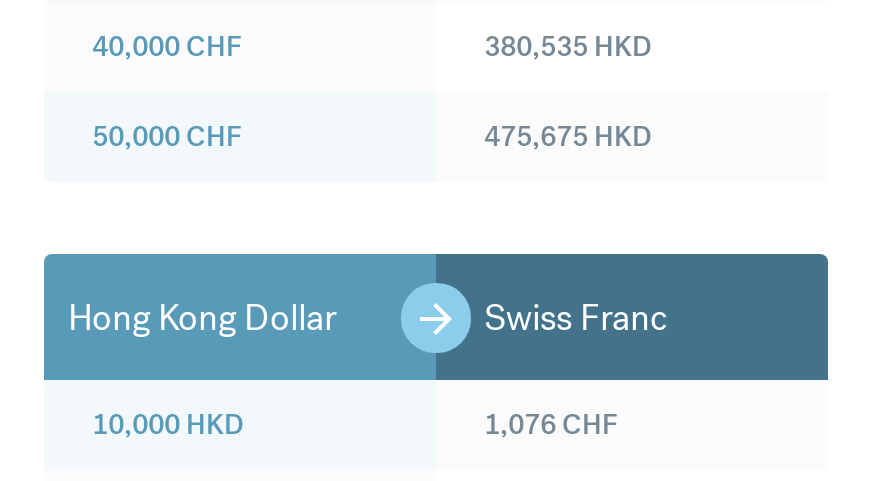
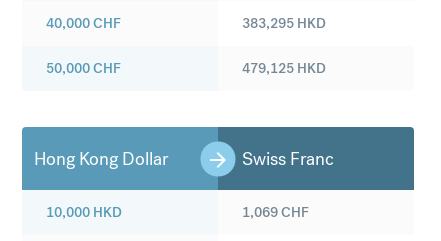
[484,28,652,64] 380,535 HKD -> [242,14,326,32] 383,295 HKD
[484,118,652,154] 475,675 HKD -> [242,59,326,77] 479,125 HKD
[484,406,618,442] 1,076 CHF -> [242,203,309,221] 1,069 CHF

